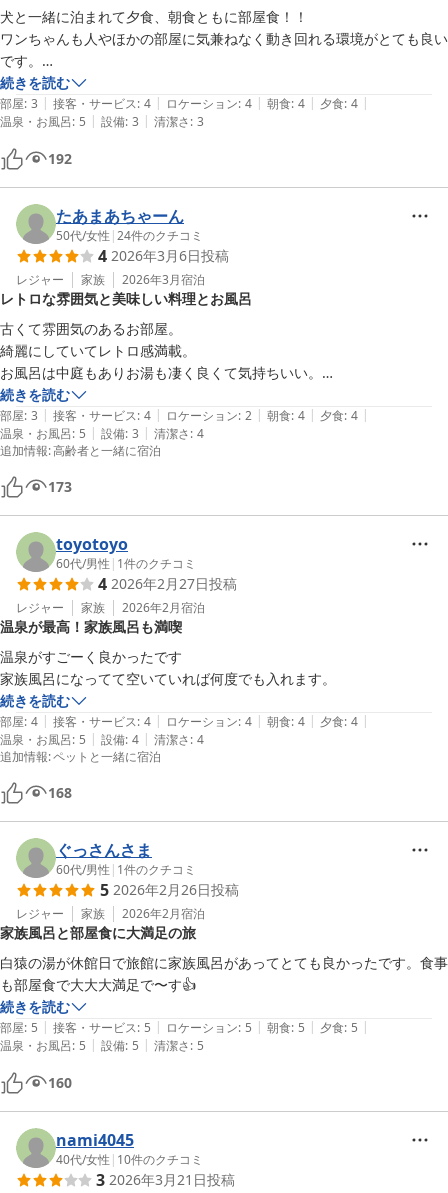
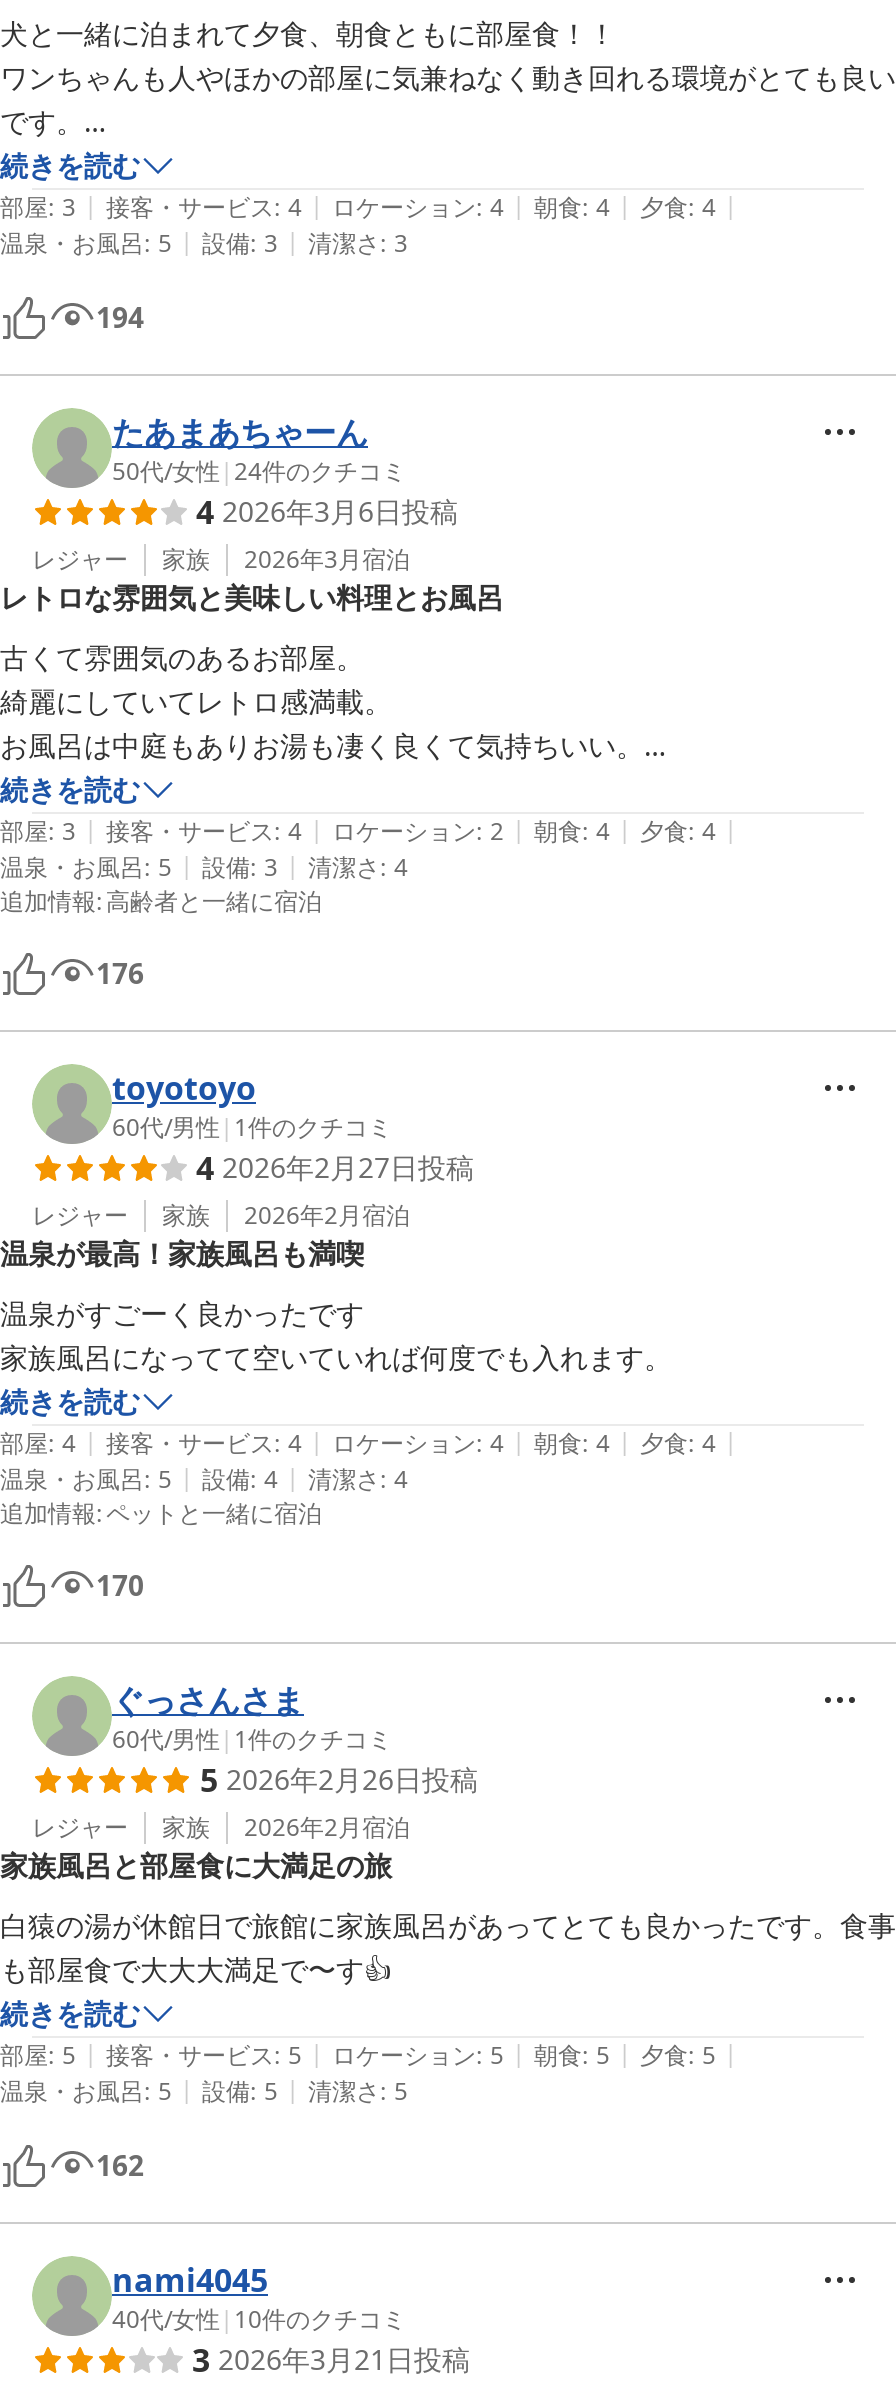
[48,149,72,168] 192 -> [96,298,144,336] 194
[48,477,72,496] 173 -> [96,954,144,992] 176
[48,783,72,802] 168 -> [96,1566,144,1604] 170
[48,1073,72,1092] 160 -> [96,2146,144,2184] 162

